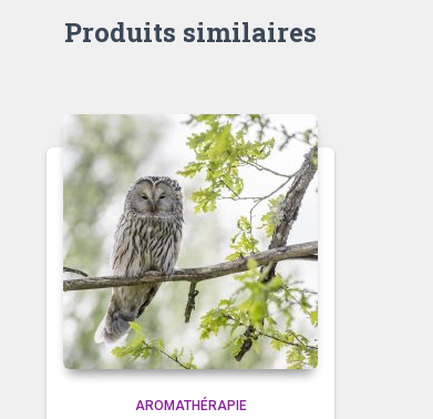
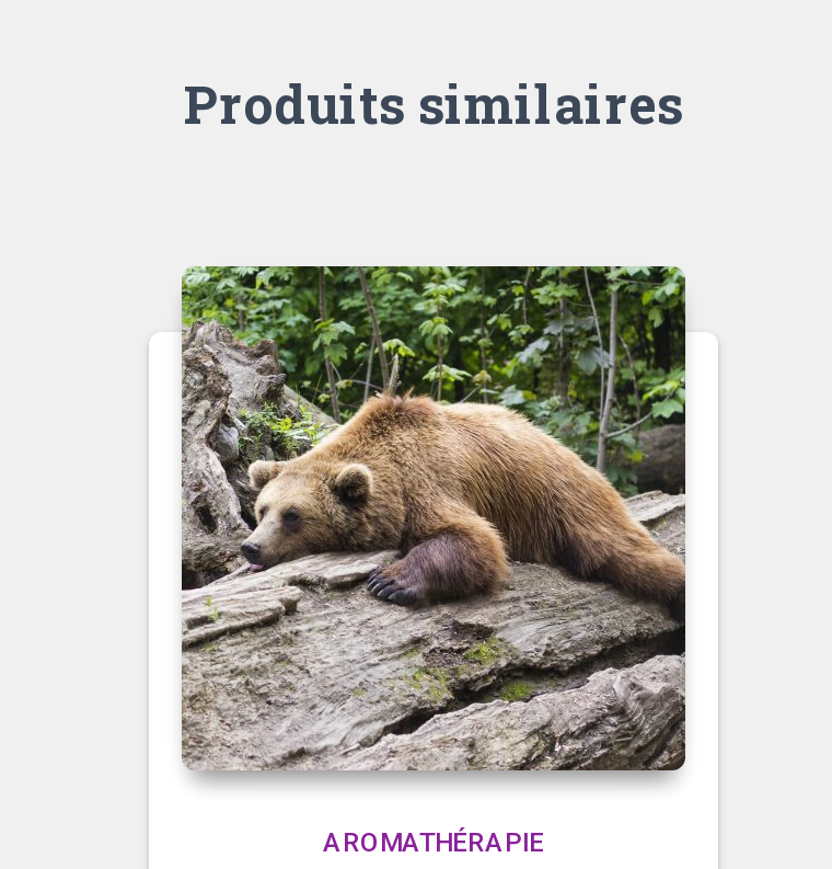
[62,113,319,370] [image] -> [180,264,687,773] [image]

